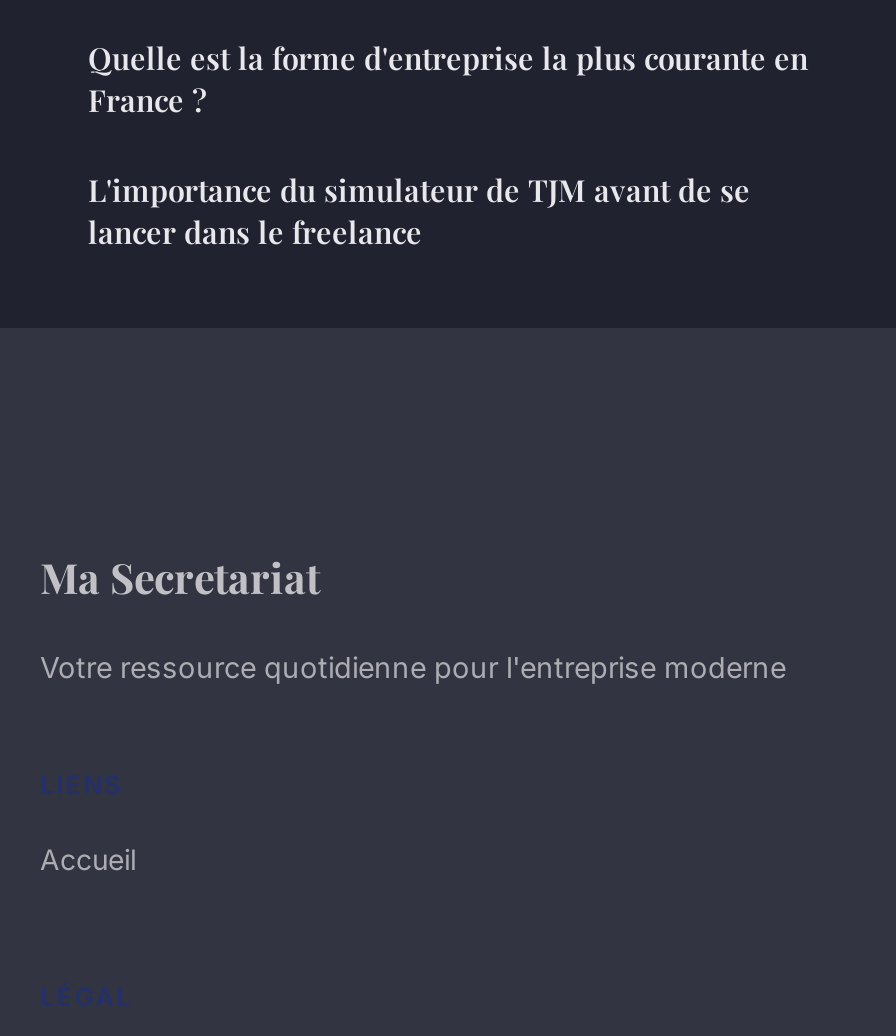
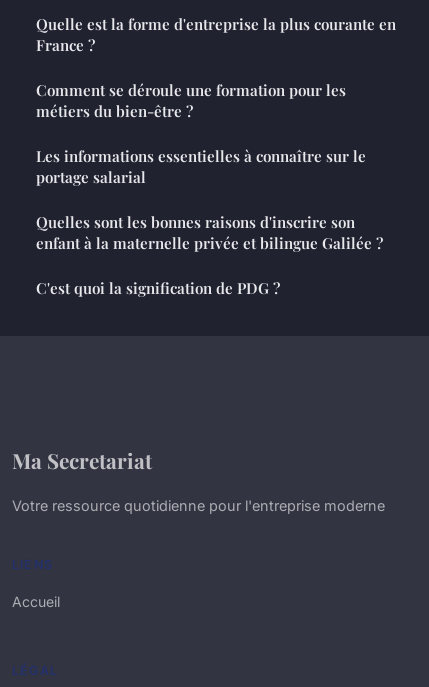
[88,169,750,251] L'importance du simulateur de TJM avant de se | lancer dans le freelance -> [36,80,383,298] Comment se déroule une formation pour les | métiers du bien-être ? | Les informations essentielles à connaître sur le | portage salarial | Quelles sont les bonnes raisons d'inscrire son | enfant à la maternelle privée et bilingue Galilée ? | C'est quoi la signification de PDG ?

